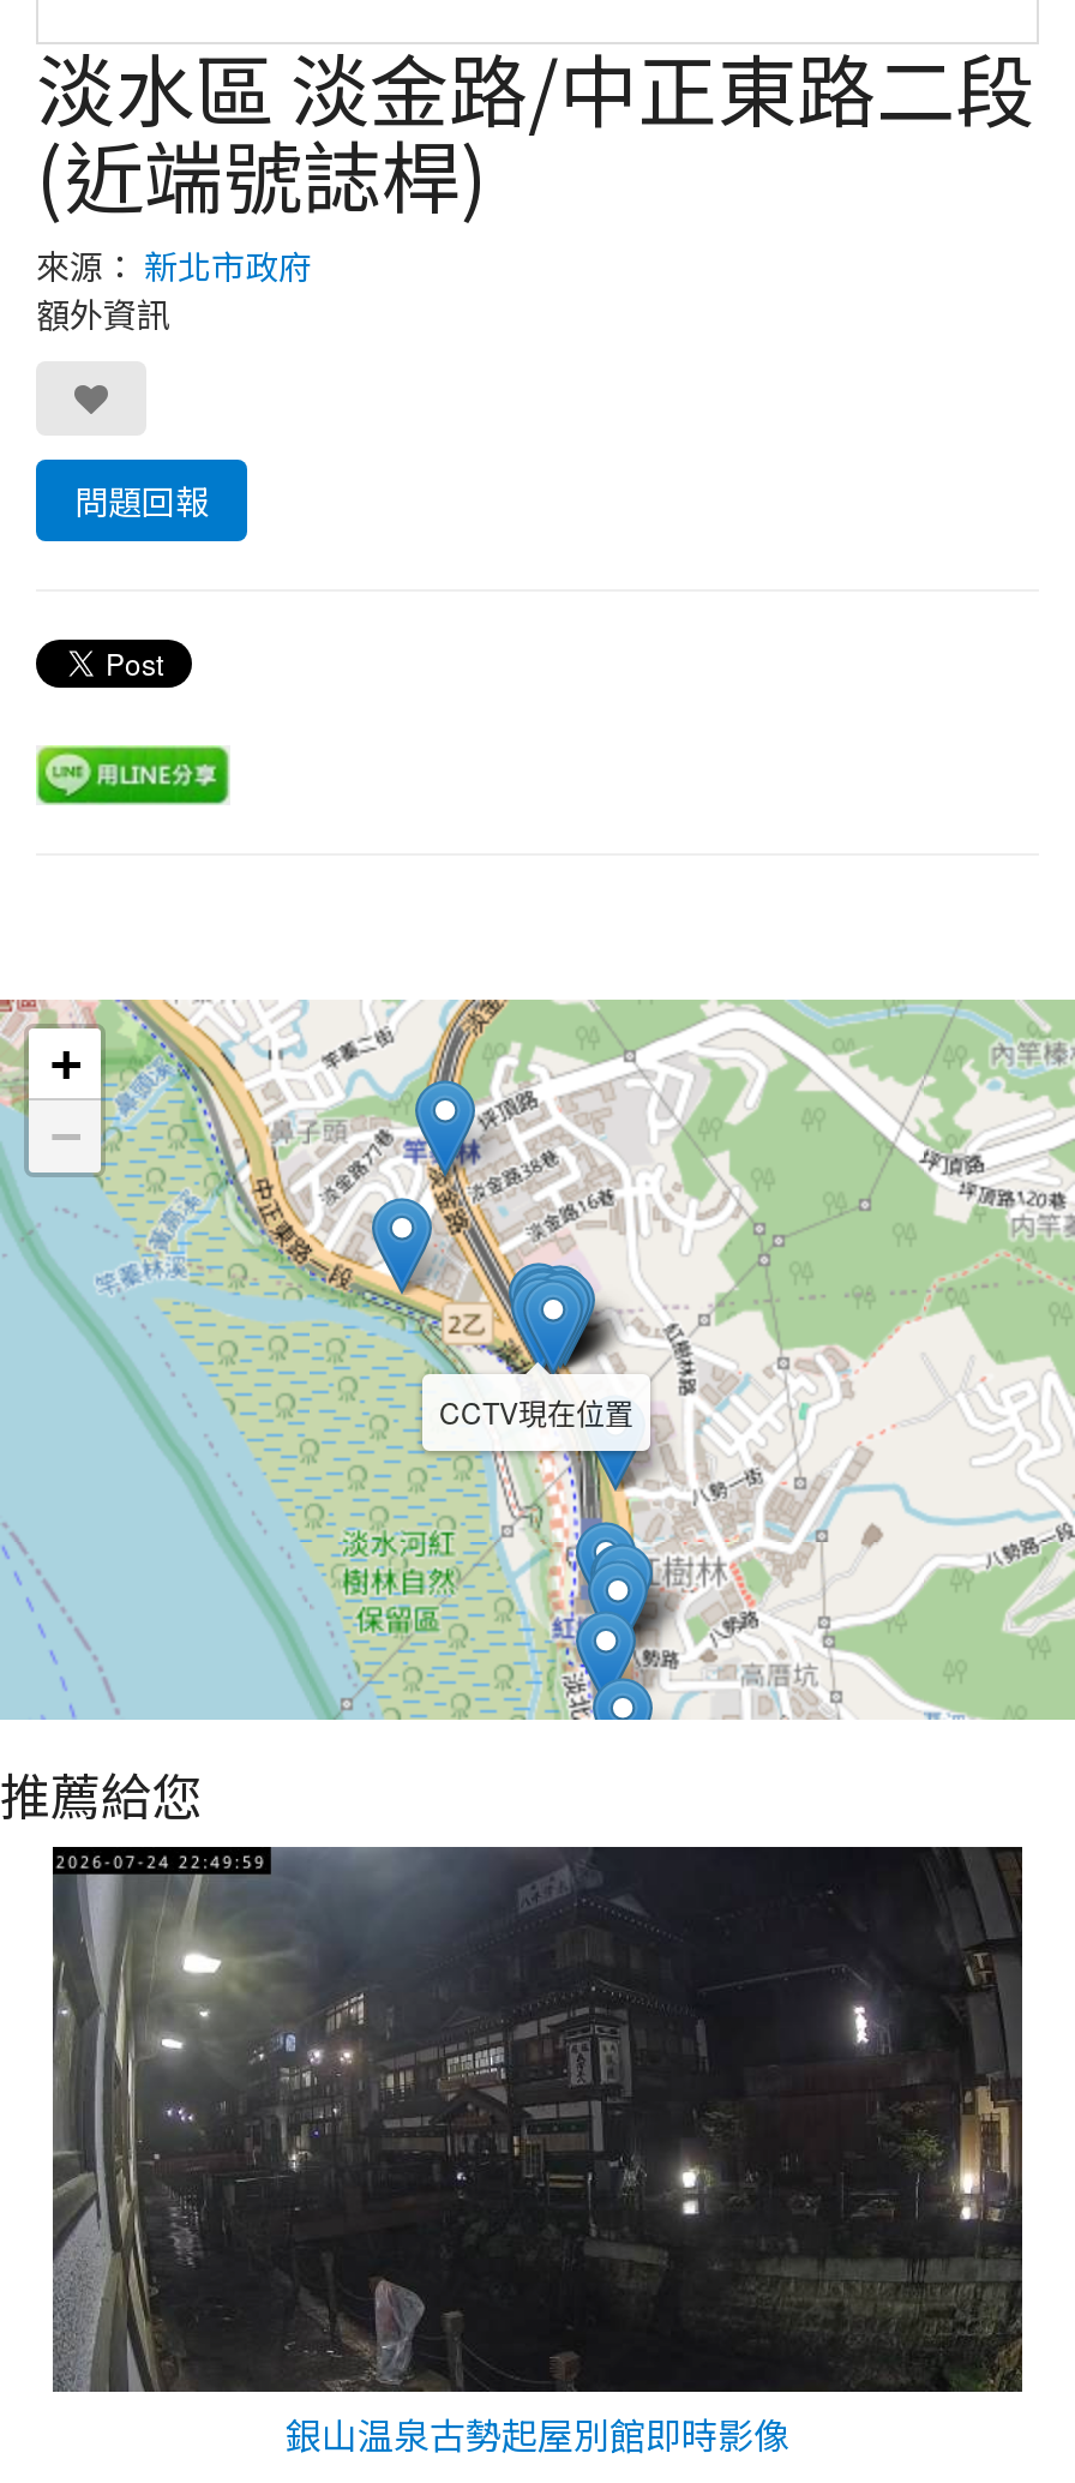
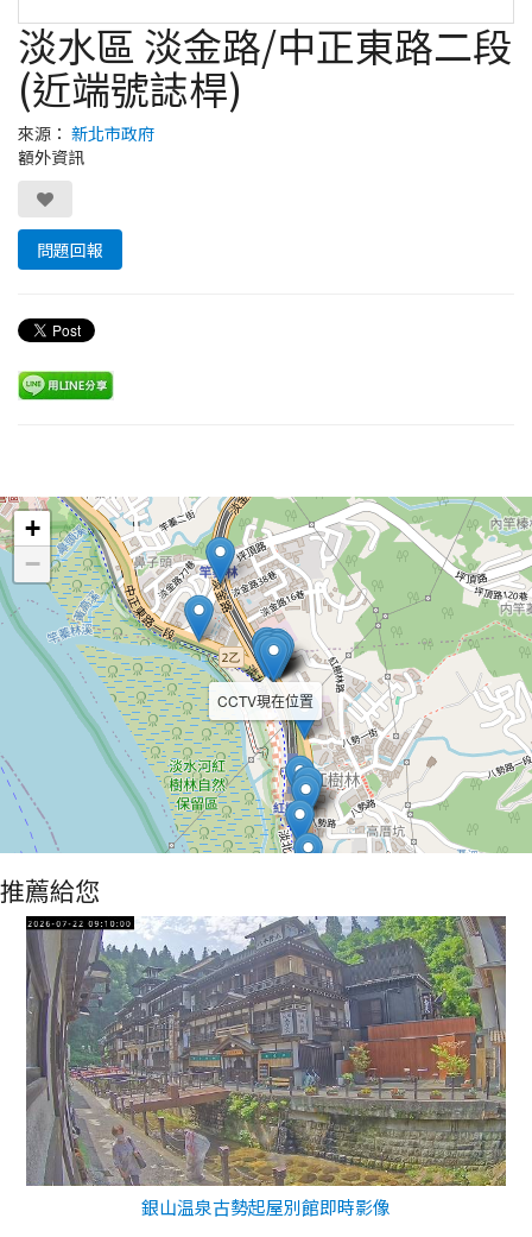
[55,1845,1025,2394] [image] -> [26,915,507,1187] [image]

